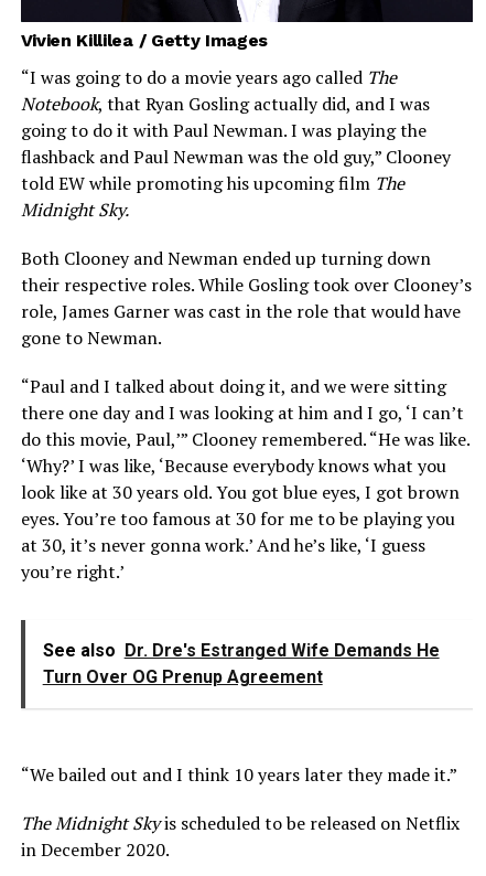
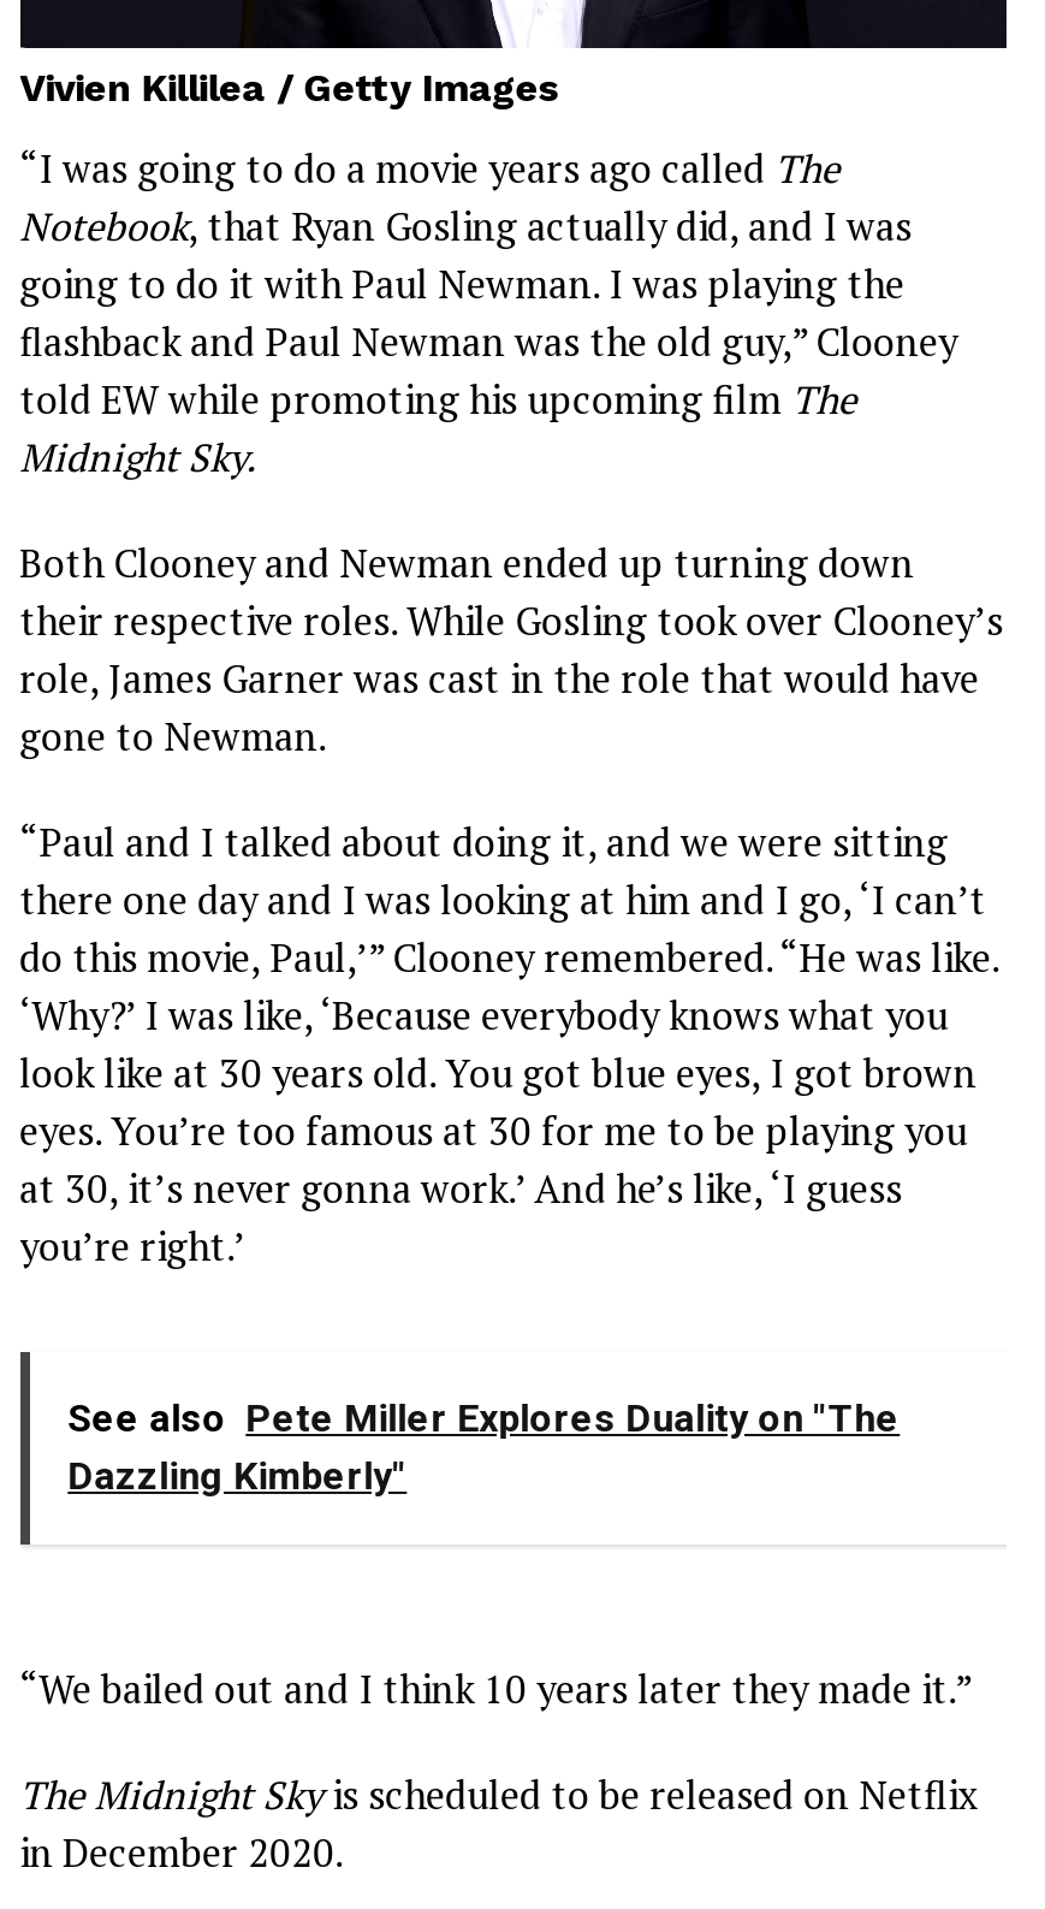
[43,640,439,688] See also Dr. Dre's Estranged Wife Demands He | Turn Over OG Prenup Agreement -> [68,1396,900,1500] See also Pete Miller Explores Duality on "The | Dazzling Kimberly"

